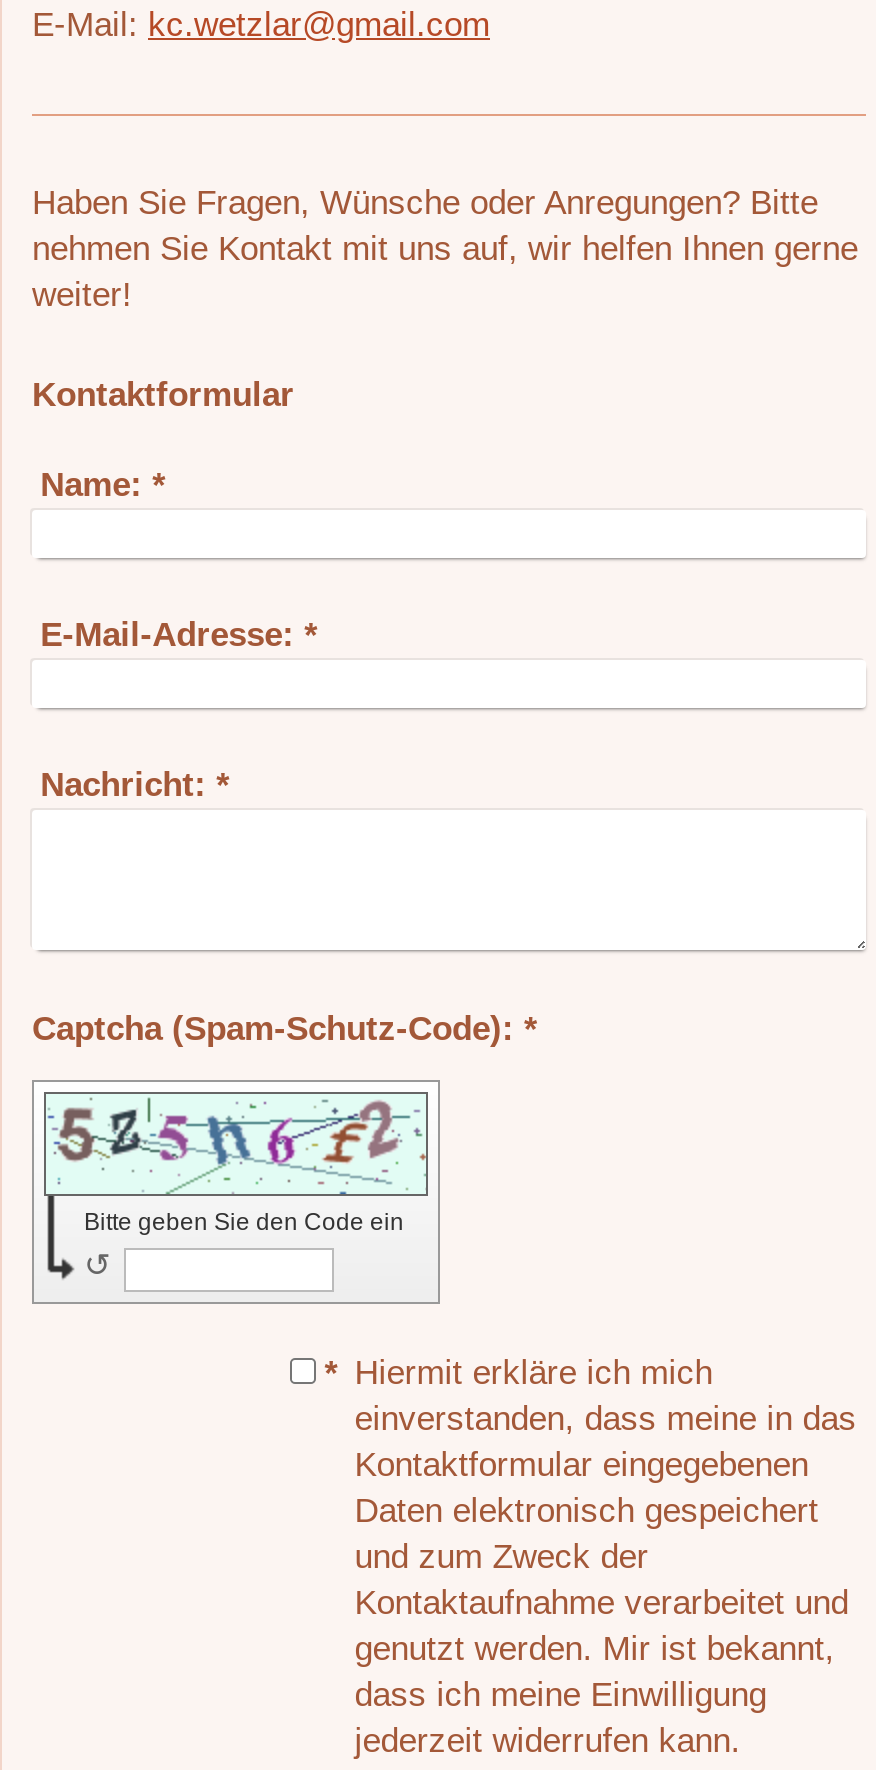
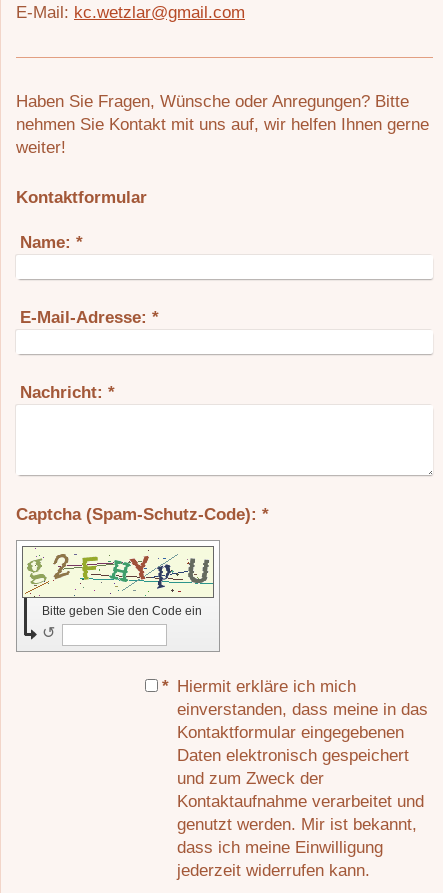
[46,1094,428,1196] [image] -> [23,547,214,598] [image]

